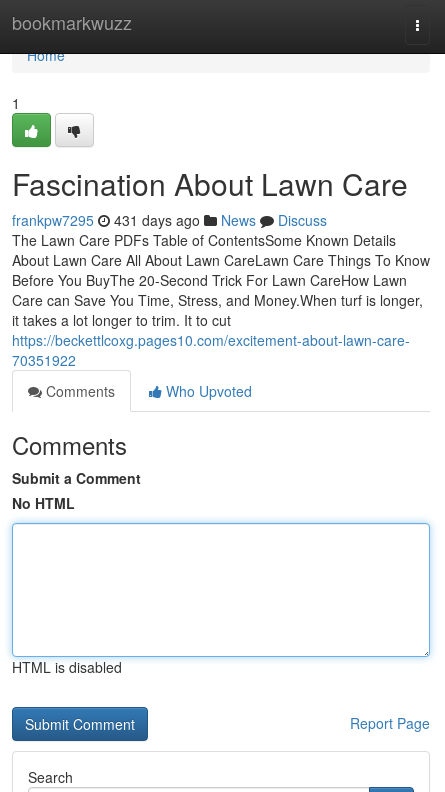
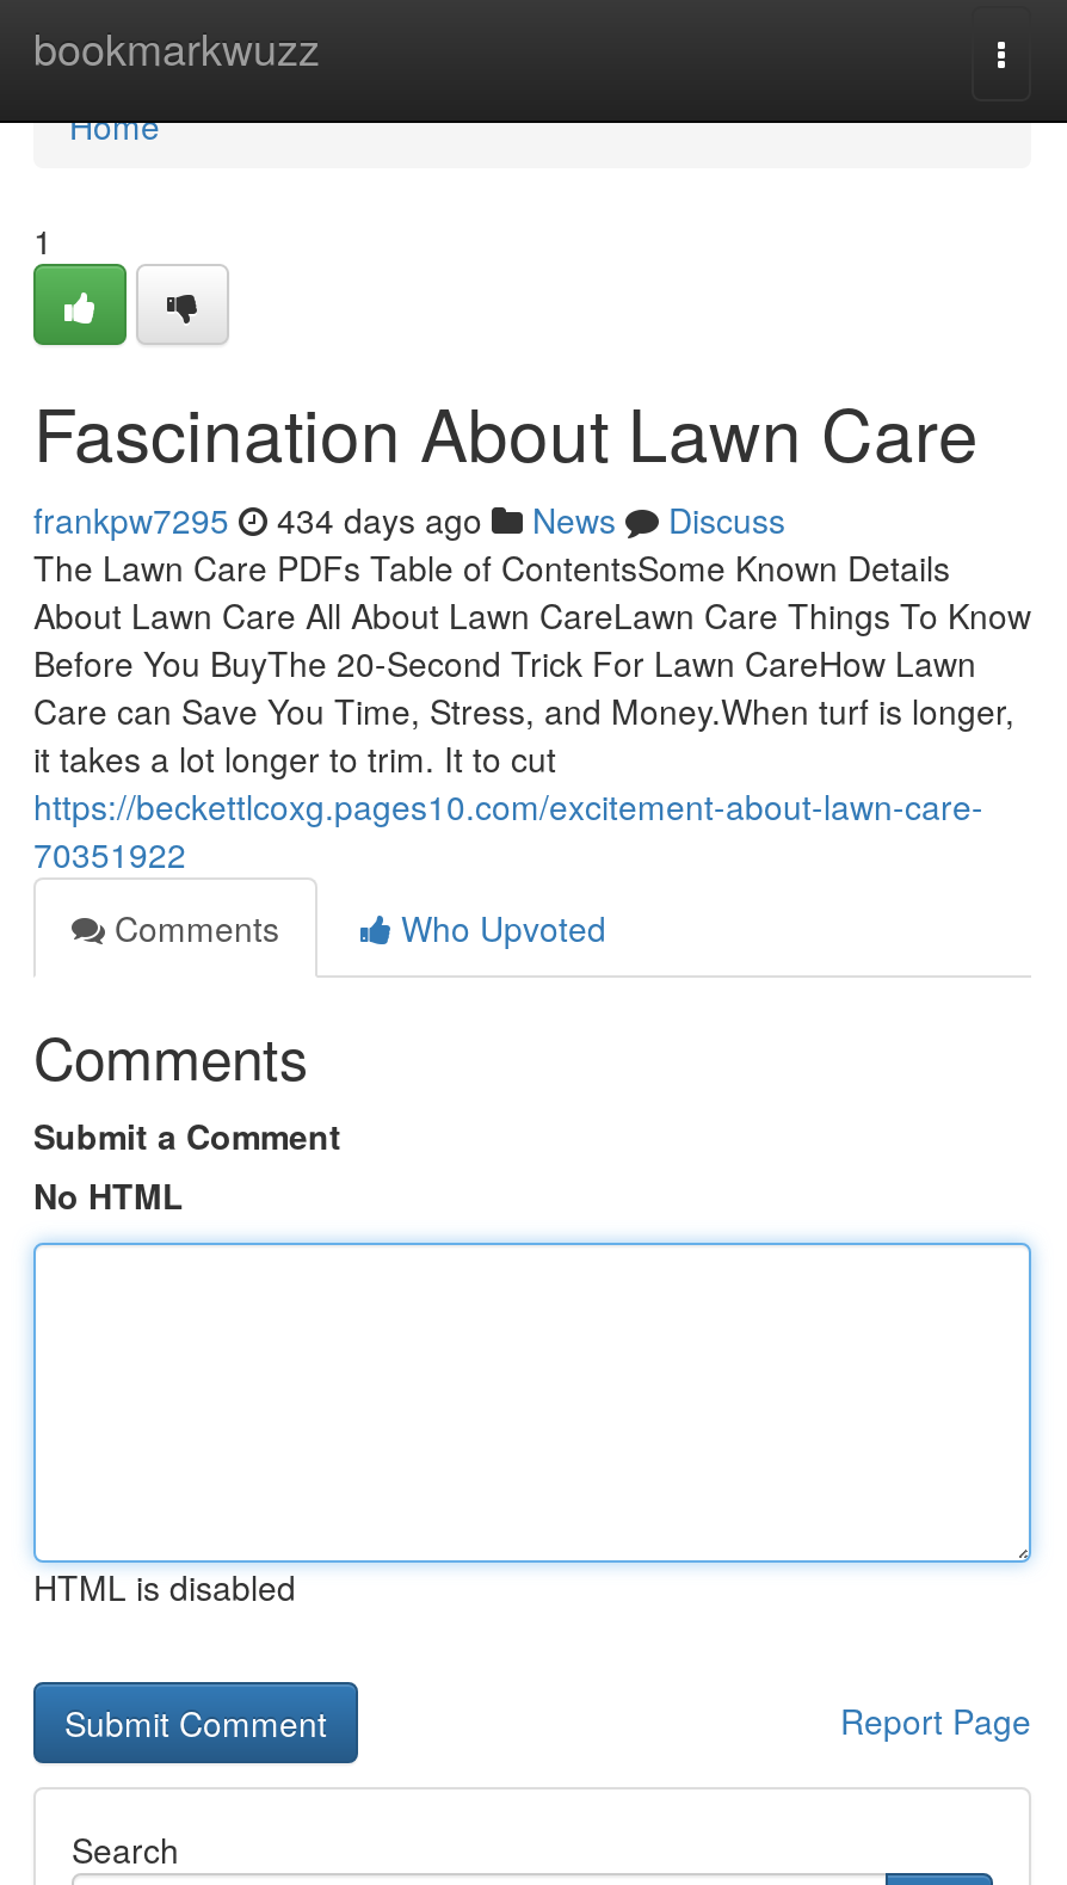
[12,210,327,230] frankpw7295 431 days ago News Discuss -> [33,495,785,543] frankpw7295 434 days ago News Discuss

